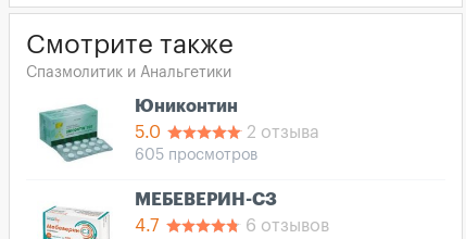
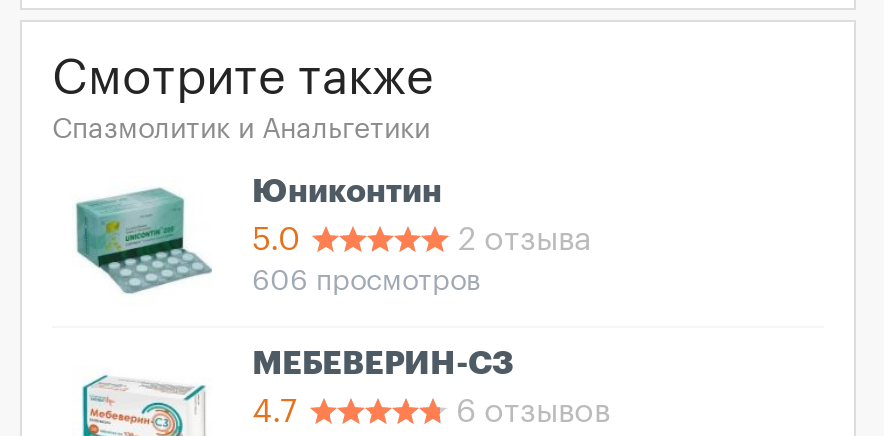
[135,148,257,163] 605 просмотров -> [252,268,480,296] 606 просмотров

